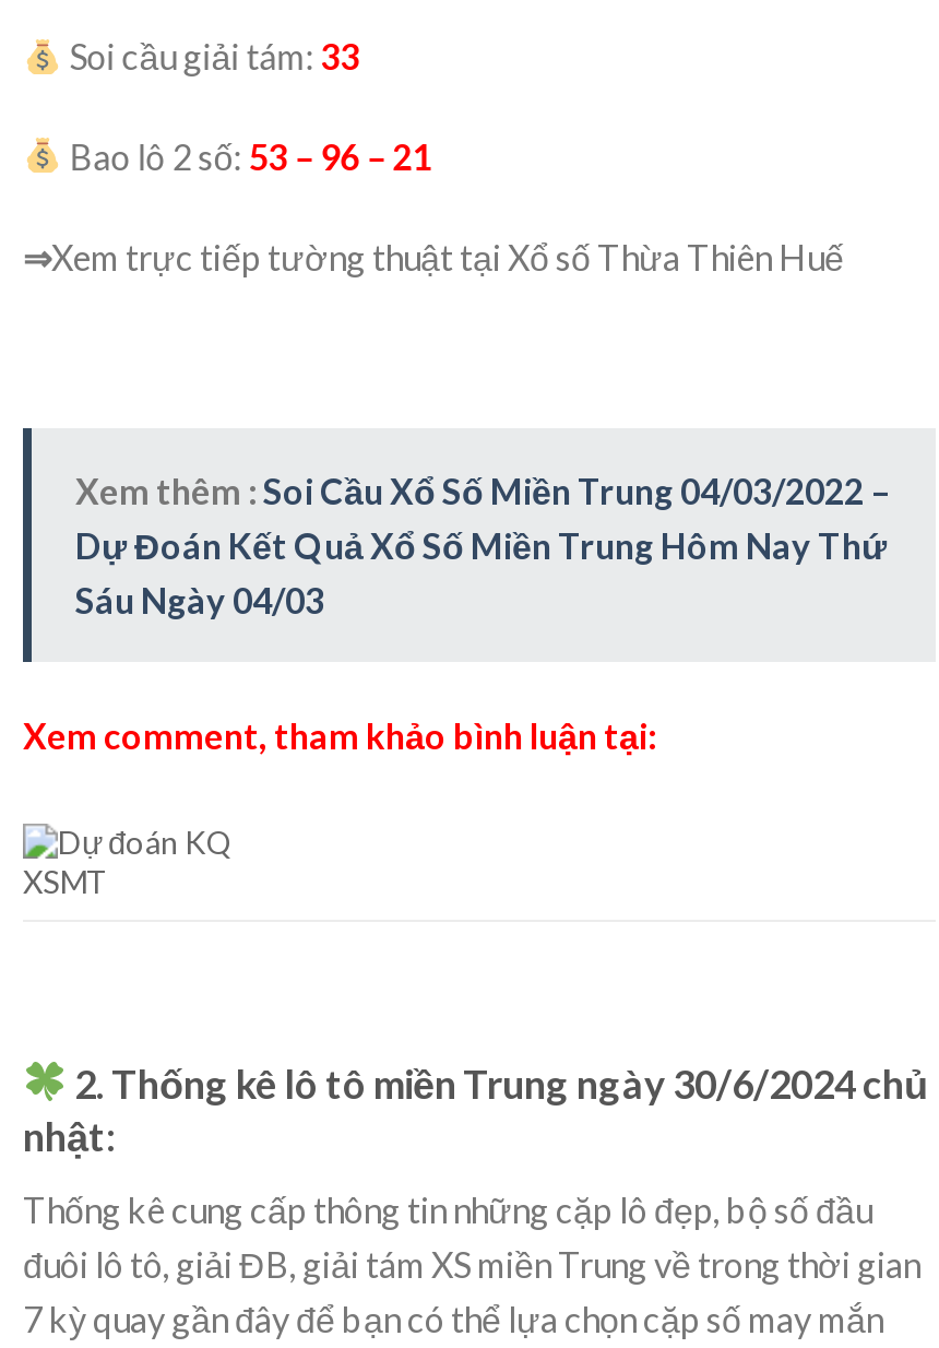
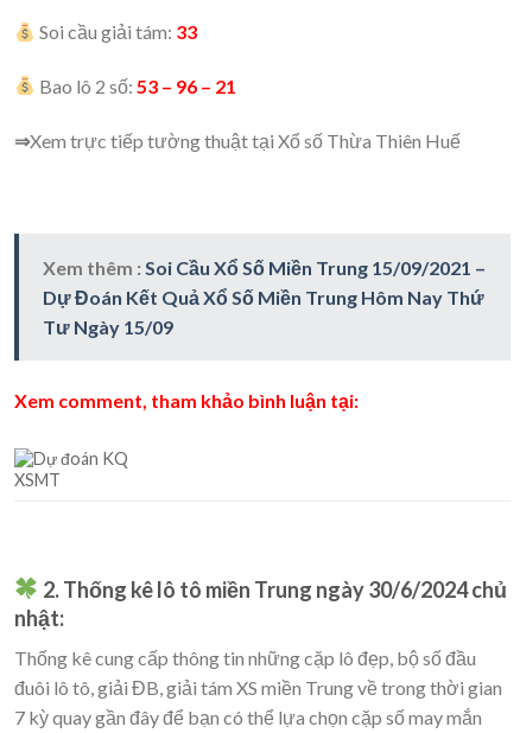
[75,470,890,512] Xem thêm : Soi Cầu Xổ Số Miền Trung 04/03/2022 – -> [43,256,486,279] Xem thêm : Soi Cầu Xổ Số Miền Trung 15/09/2021 –
[75,579,324,621] Sáu Ngày 04/03 -> [43,316,173,338] Tư Ngày 15/09

